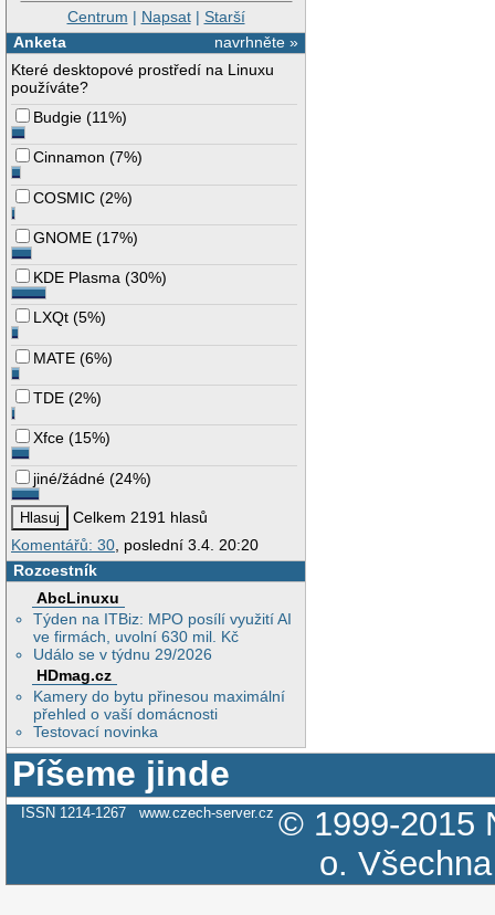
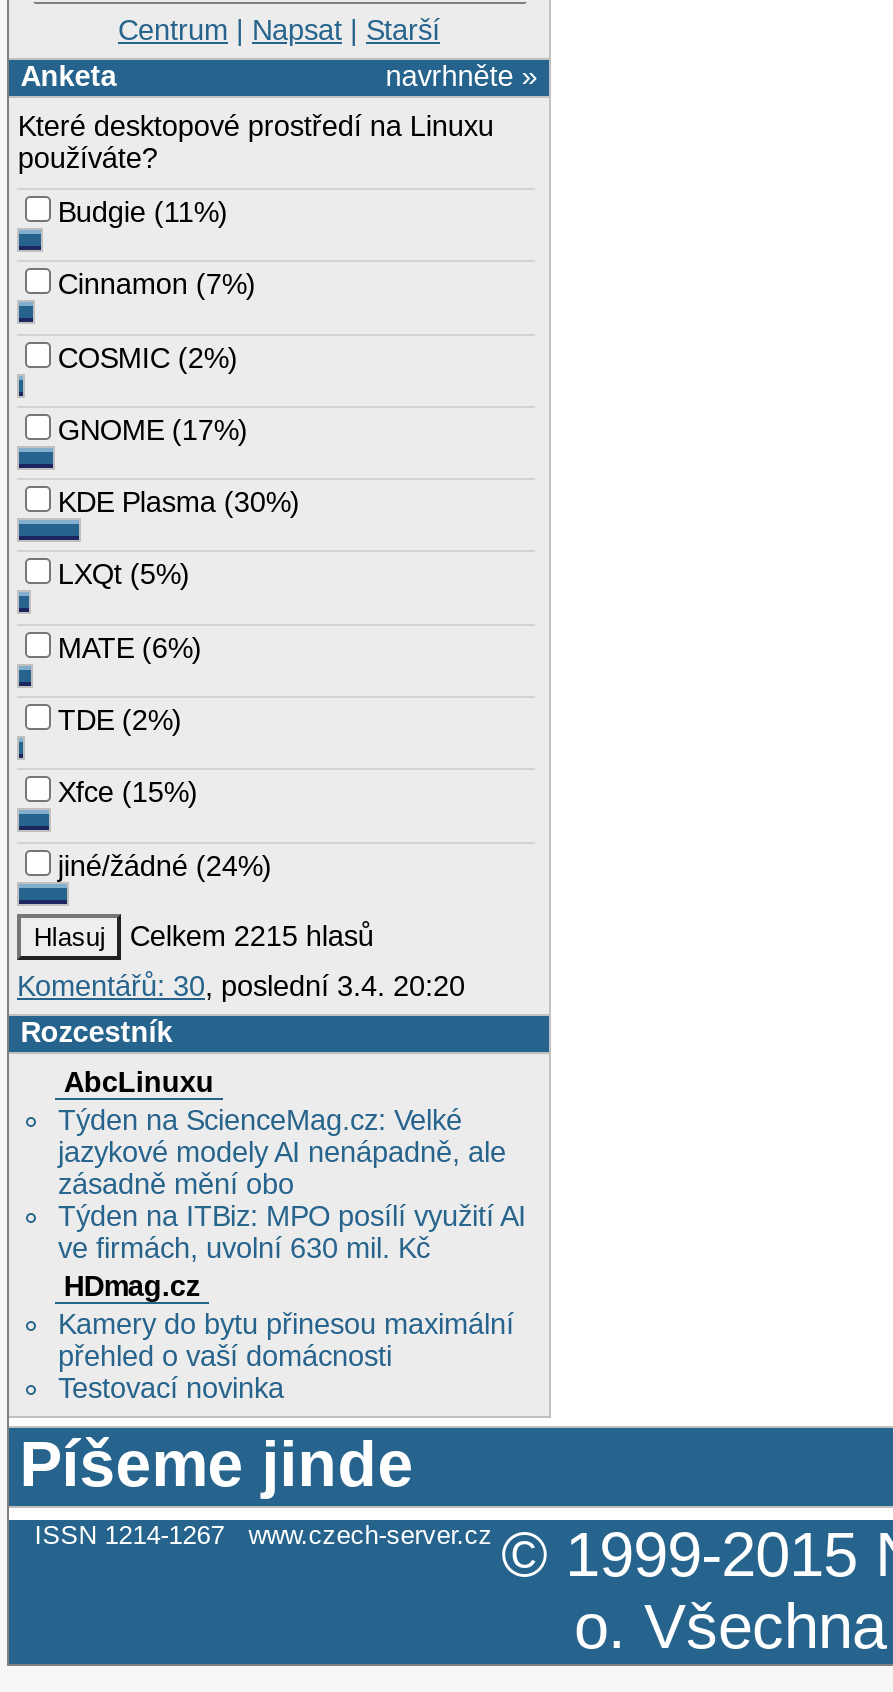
[69,509,208,526] Celkem 2191 hlasů -> [122,920,374,952] Celkem 2215 hlasů
none -> [58,1104,506,1200] Týden na ScienceMag.cz: Velké | jazykové modely AI nenápadně, ale | zásadně mění obo
moved [34,610,292,645] -> [58,1200,526,1264]: Týden na ITBiz: MPO posílí využití AI | ve firmách, uvolní 630 mil. Kč
[34,645,213,663] Událo se v týdnu 29/2026 -> none

